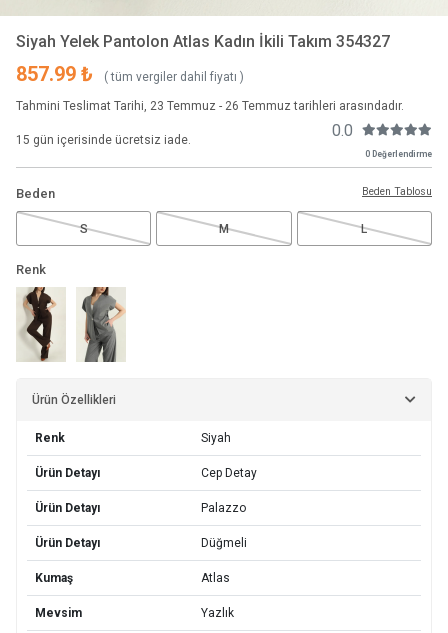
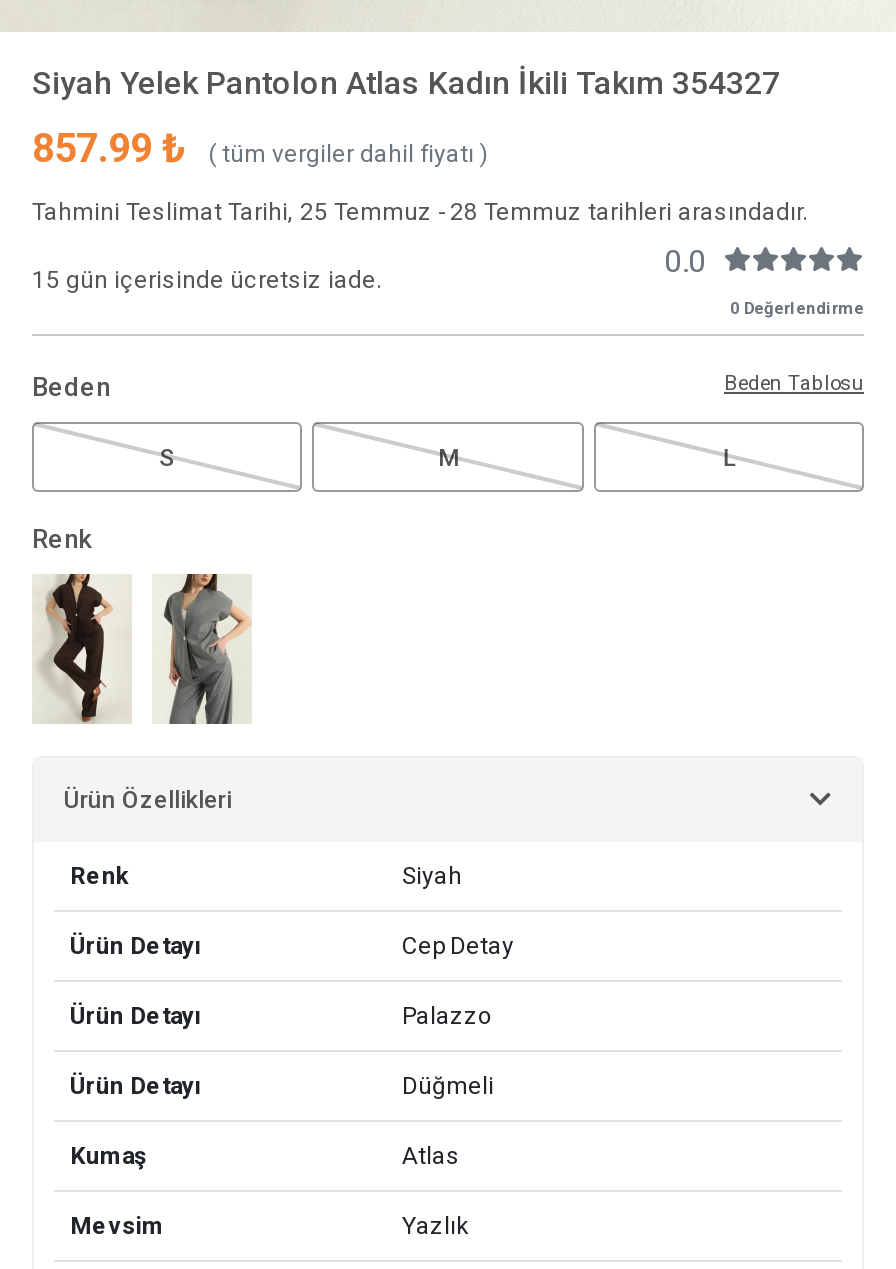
[16,99,404,113] Tahmini Teslimat Tarihi, 23 Temmuz - 26 Temmuz tarihleri arasındadır. -> [32,198,808,226] Tahmini Teslimat Tarihi, 25 Temmuz - 28 Temmuz tarihleri arasındadır.

